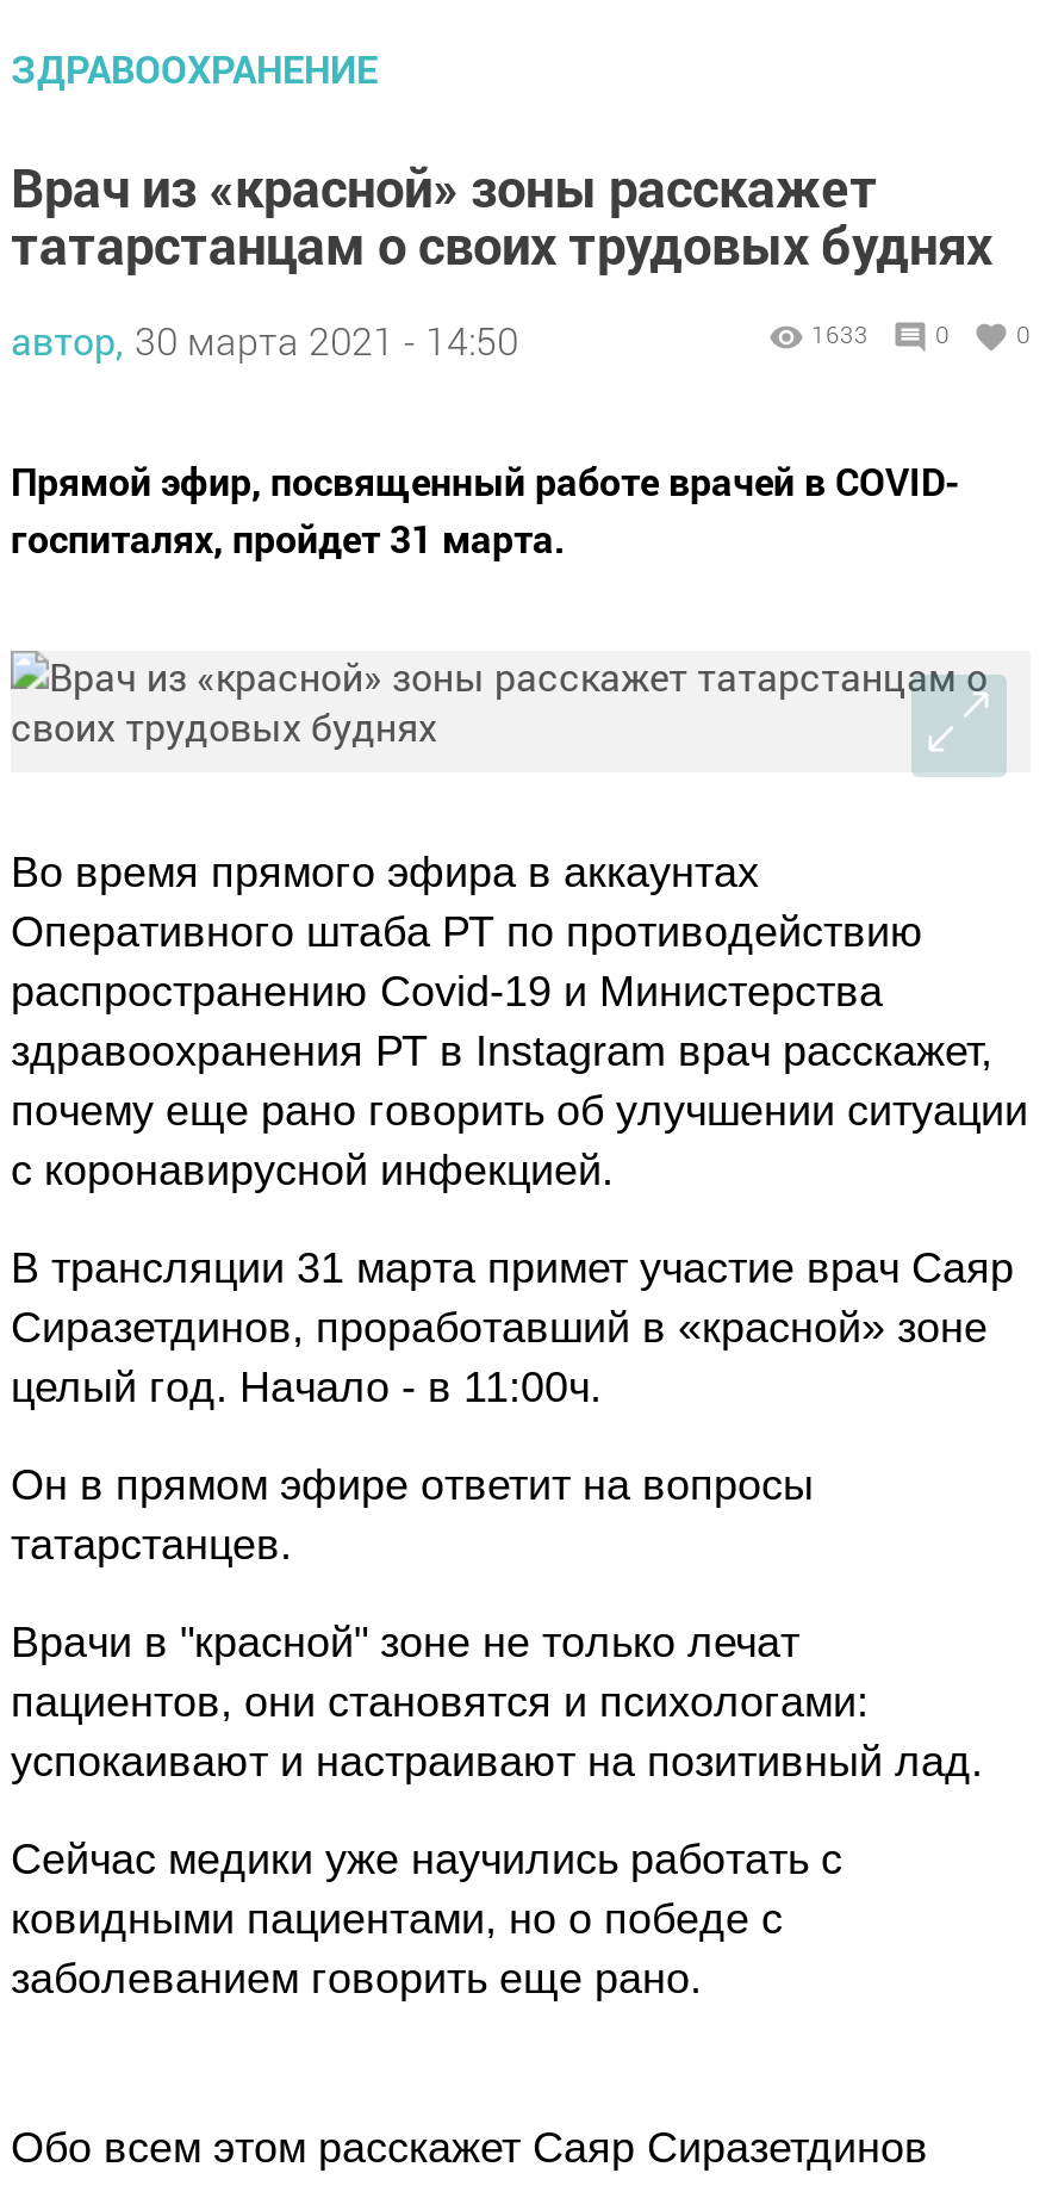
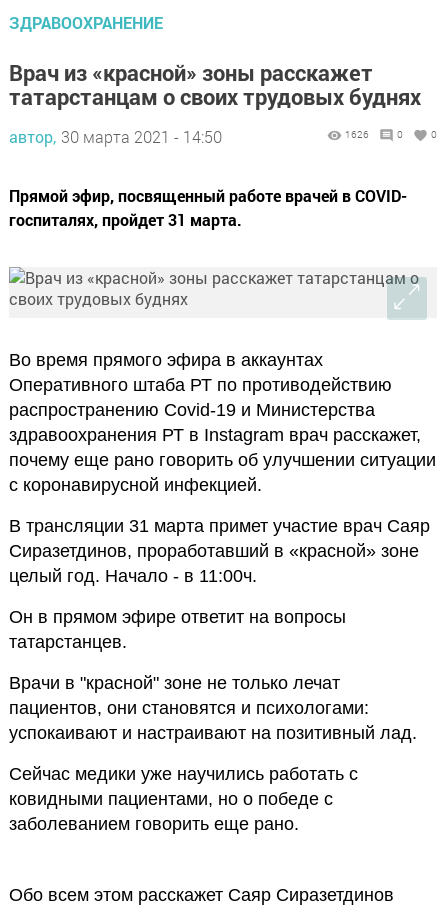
[811,320,869,351] 1633 -> [345,128,369,141] 1626

